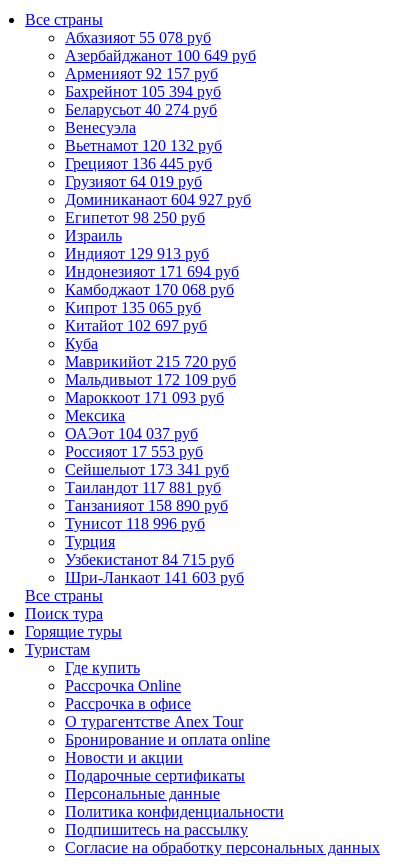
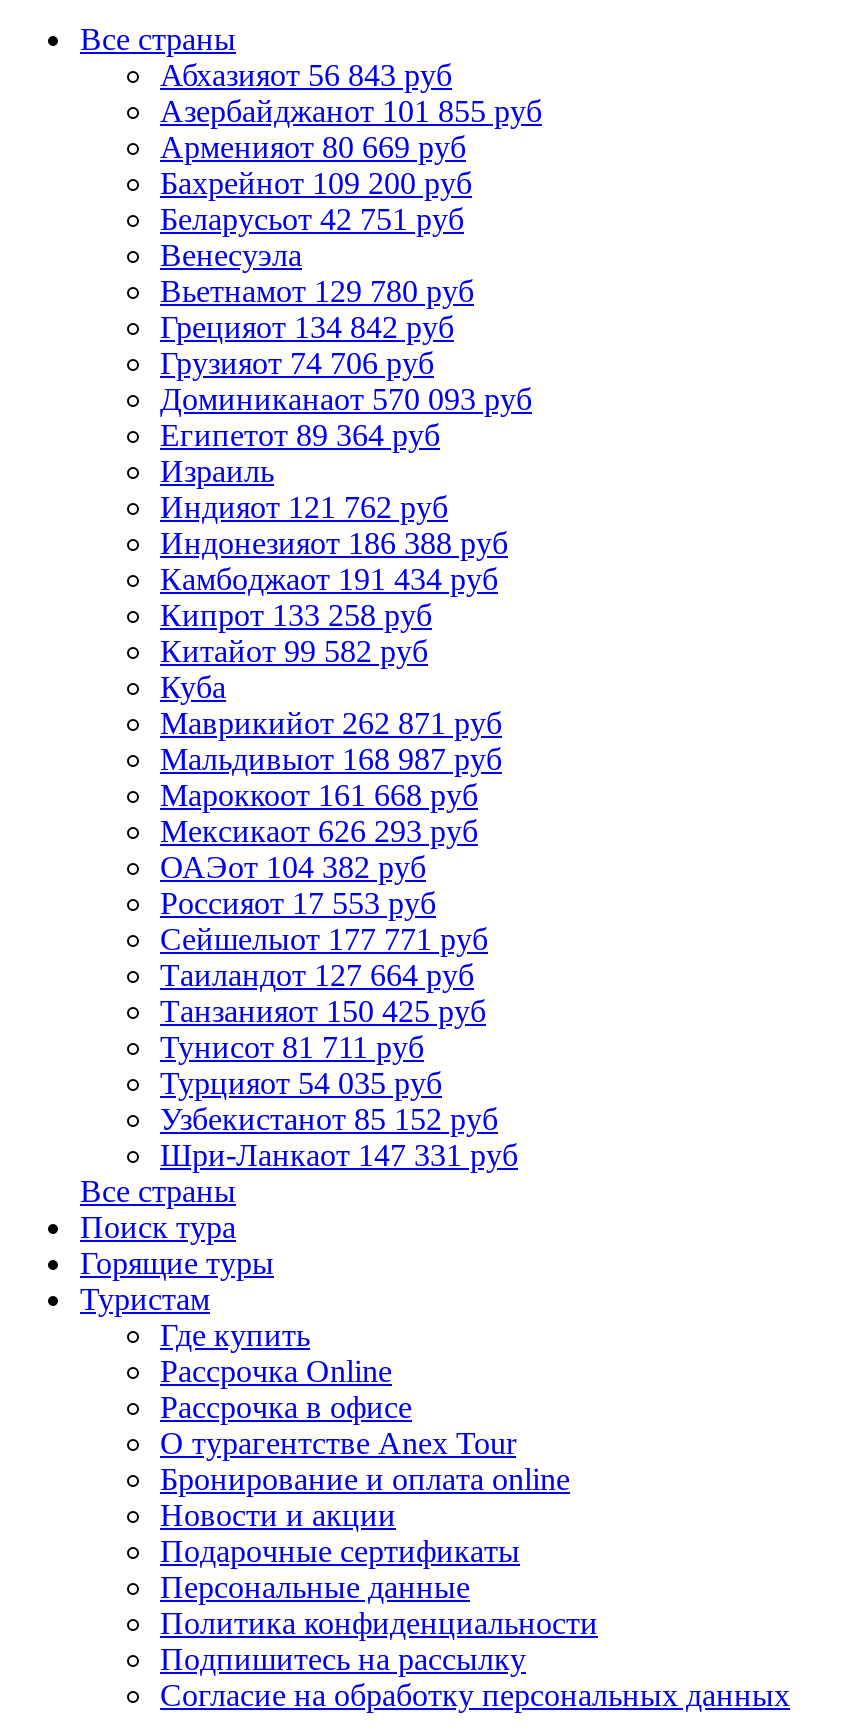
[65,29,211,46] Абхазияот 55 078 руб -> [160,58,452,92] Абхазияот 56 843 руб
[65,47,256,64] Азербайджанот 100 649 руб -> [160,94,542,128] Азербайджанот 101 855 руб
[65,65,218,82] Арменияот 92 157 руб -> [160,130,466,164] Арменияот 80 669 руб
[65,83,221,100] Бахрейнот 105 394 руб -> [160,166,472,200] Бахрейнот 109 200 руб
[65,101,217,118] Беларусьот 40 274 руб -> [160,202,464,236] Беларусьот 42 751 руб
[65,137,222,154] Вьетнамот 120 132 руб -> [160,274,474,308] Вьетнамот 129 780 руб
[65,155,212,172] Грецияот 136 445 руб -> [160,310,454,344] Грецияот 134 842 руб
[65,173,202,190] Грузияот 64 019 руб -> [160,346,434,380] Грузияот 74 706 руб
[65,191,251,208] Доминиканаот 604 927 руб -> [160,382,532,416] Доминиканаот 570 093 руб
[65,209,205,226] Египетот 98 250 руб -> [160,418,440,452] Египетот 89 364 руб
[65,245,209,262] Индияот 129 913 руб -> [160,490,448,524] Индияот 121 762 руб
[65,263,239,280] Индонезияот 171 694 руб -> [160,526,508,560] Индонезияот 186 388 руб
[65,281,234,298] Камбоджаот 170 068 руб -> [160,562,498,596] Камбоджаот 191 434 руб
[65,299,201,316] Кипрот 135 065 руб -> [160,598,432,632] Кипрот 133 258 руб
[65,317,207,334] Китайот 102 697 руб -> [160,634,428,668] Китайот 99 582 руб
[65,353,236,442] Маврикийот 215 720 руб | Мальдивыот 172 109 руб | Мароккоот 171 093 руб | Мексика | ОАЭот 104 037 руб -> [160,706,502,884] Маврикийот 262 871 руб | Мальдивыот 168 987 руб | Мароккоот 161 668 руб | Мексикаот 626 293 руб | ОАЭот 104 382 руб
[65,461,244,586] Сейшелыот 173 341 руб | Таиландот 117 881 руб | Танзанияот 158 890 руб | Тунисот 118 996 руб | Турция | Узбекистанот 84 715 руб | Шри-Ланкаот 141 603 руб -> [160,922,518,1172] Сейшелыот 177 771 руб | Таиландот 127 664 руб | Танзанияот 150 425 руб | Тунисот 81 711 руб | Турцияот 54 035 руб | Узбекистанот 85 152 руб | Шри-Ланкаот 147 331 руб

